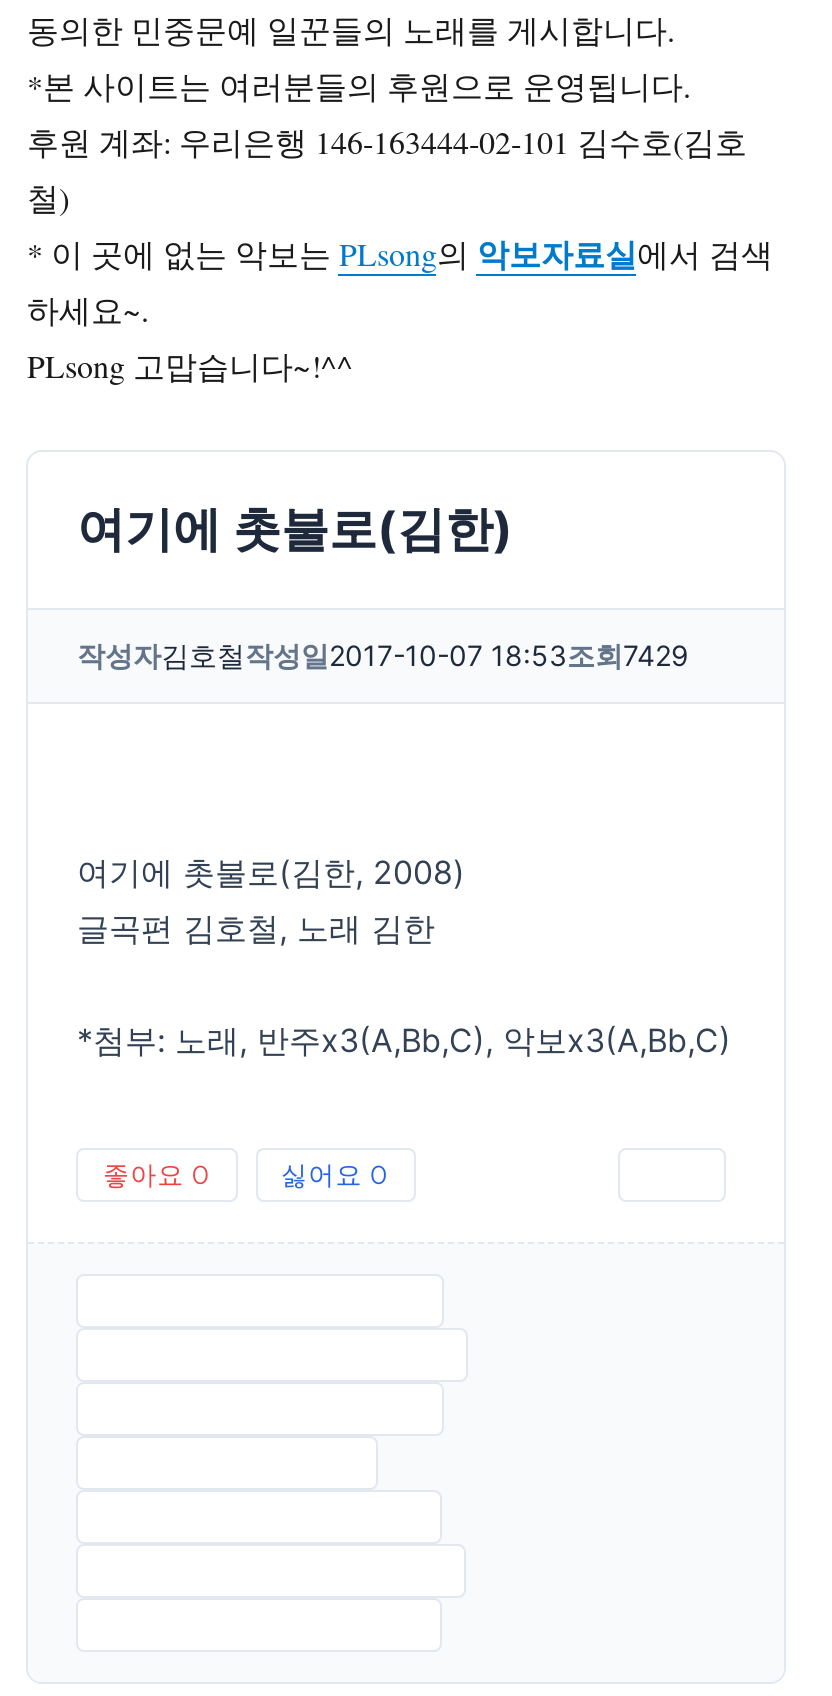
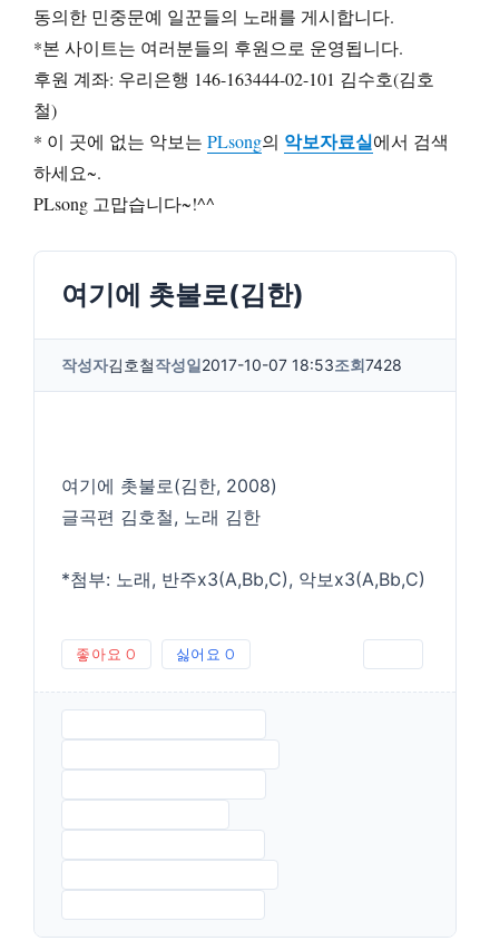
[77,637,689,671] 작성자김호철 작성일2017-10-07 18:53조회7429 -> [62,355,403,374] 작성자김호철 작성일2017-10-07 18:53조회7428

